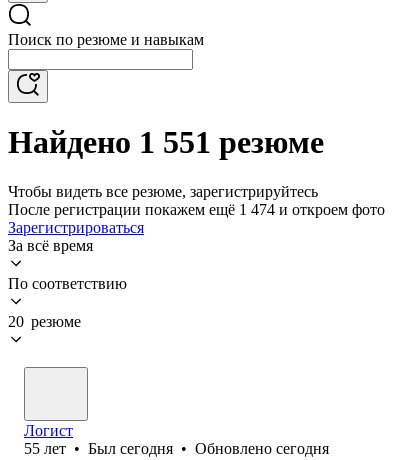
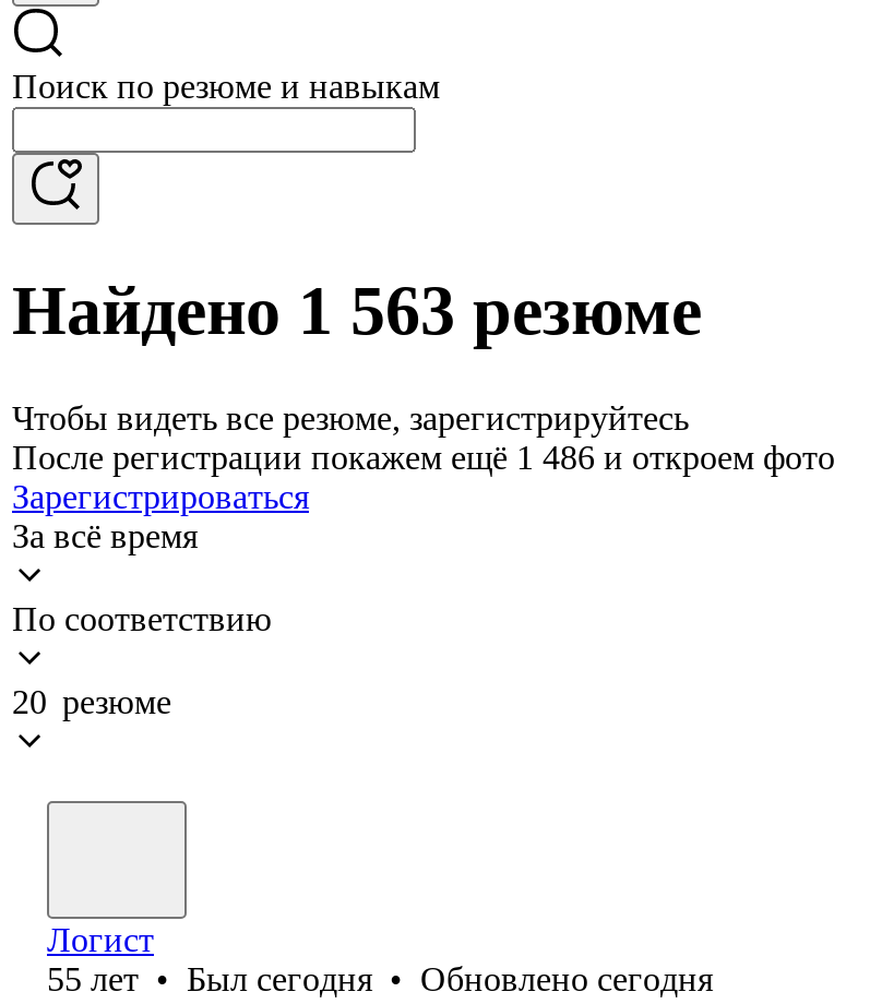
[8,124,324,160] Найдено 1 551 резюме -> [12,272,702,350] Найдено 1 563 резюме
[8,201,385,218] После регистрации покажем ещё 1 474 и откроем фото -> [12,438,835,476] После регистрации покажем ещё 1 486 и откроем фото

